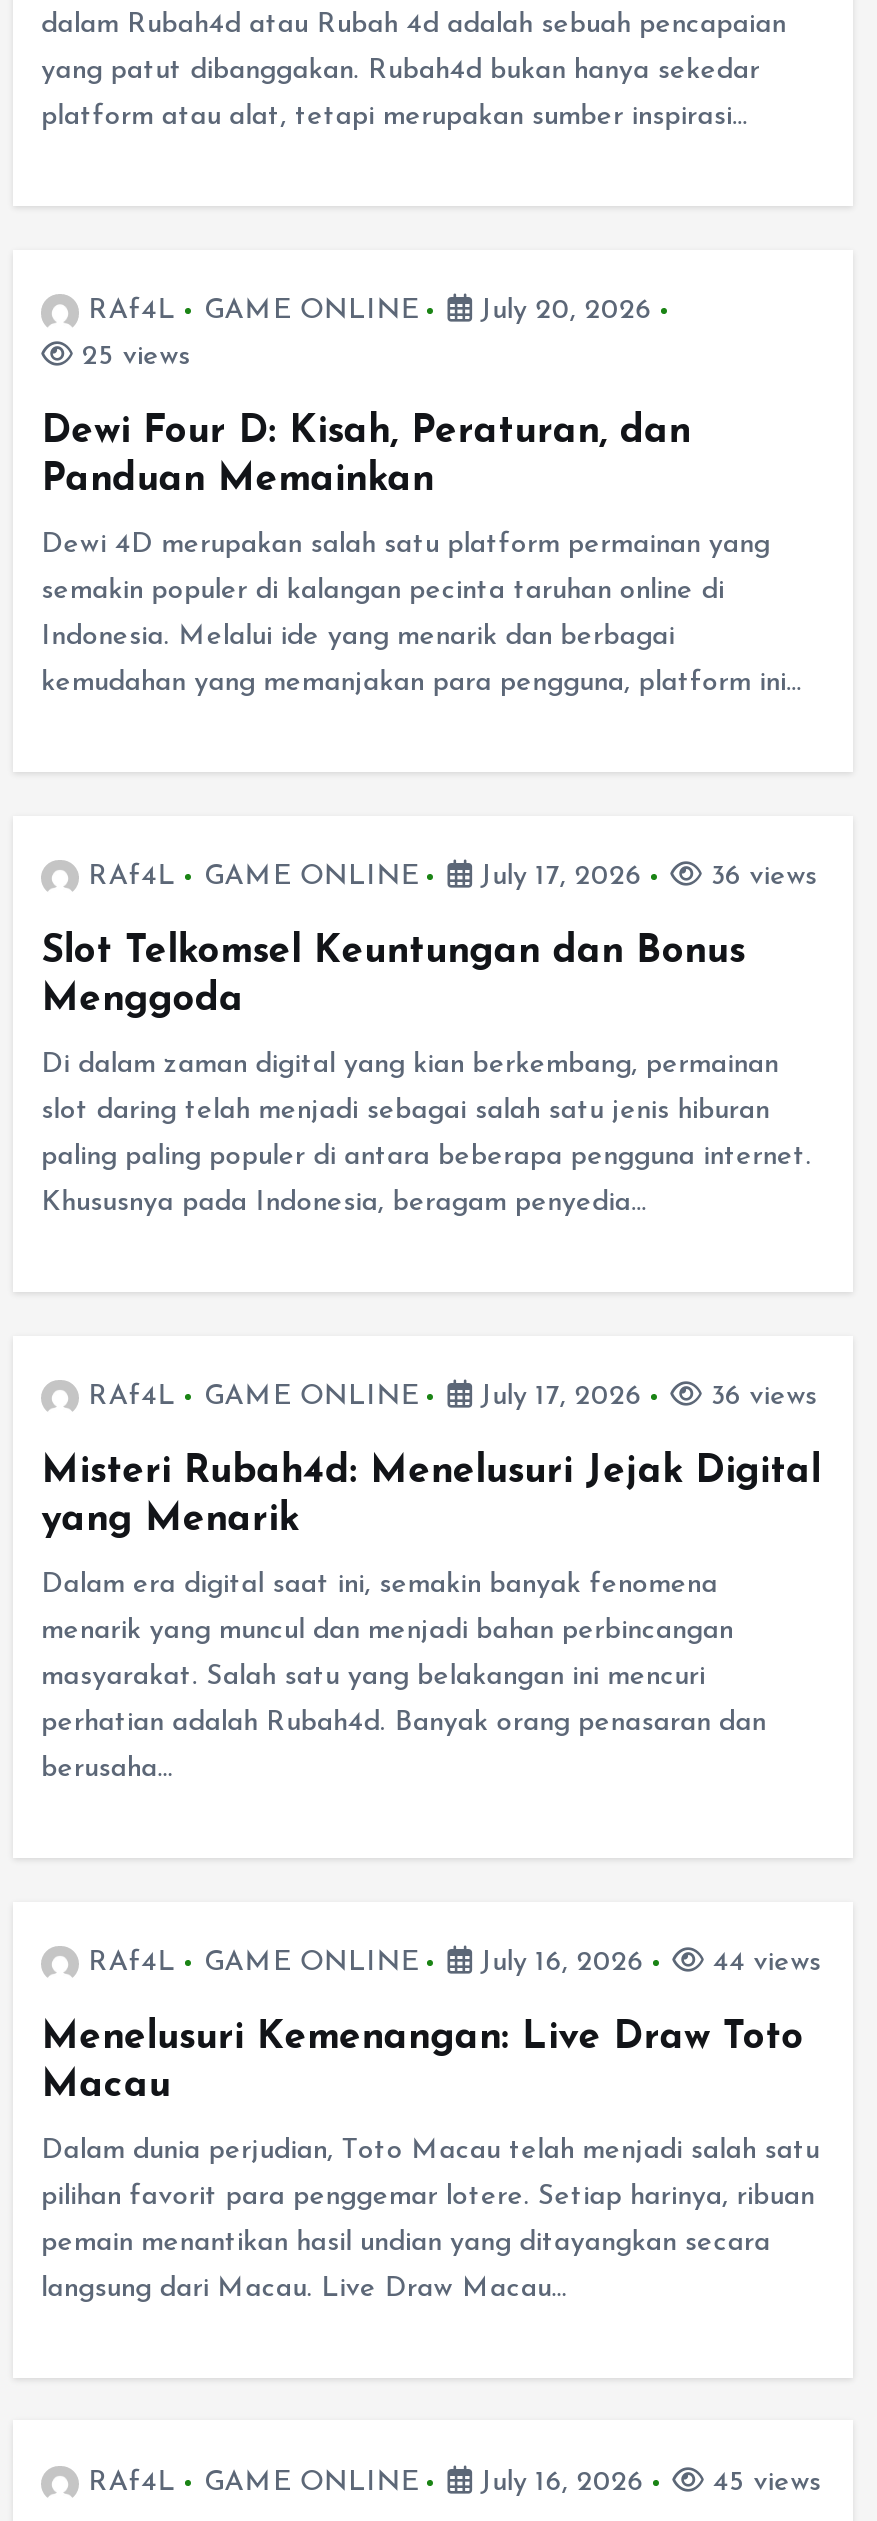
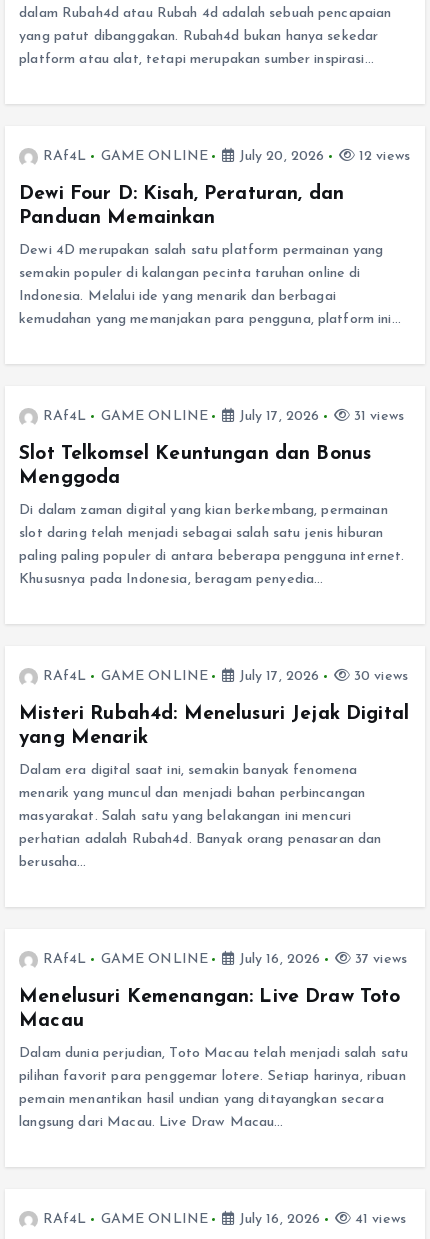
[74,342,190,372] 25 views -> [355,149,410,164] 12 views
[702,862,817,892] 36 views -> [350,409,404,424] 31 views
[702,1382,817,1412] 36 views -> [350,669,408,684] 30 views
[704,1948,821,1978] 44 views -> [351,952,407,967] 37 views
[704,2468,821,2498] 45 views -> [351,1212,406,1227] 41 views

